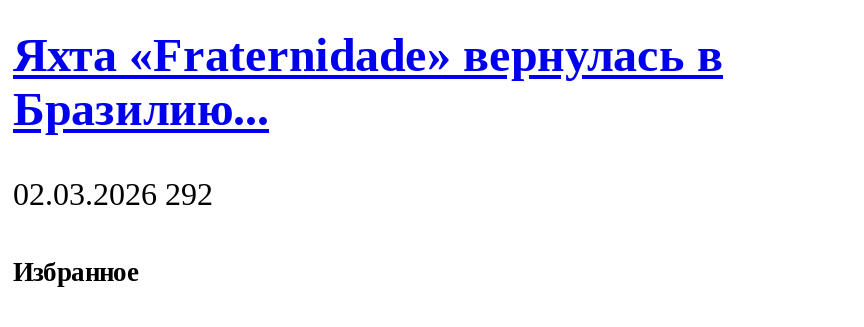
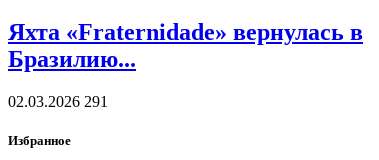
[13,177,213,211] 02.03.2026 292 -> [8,93,108,110] 02.03.2026 291

